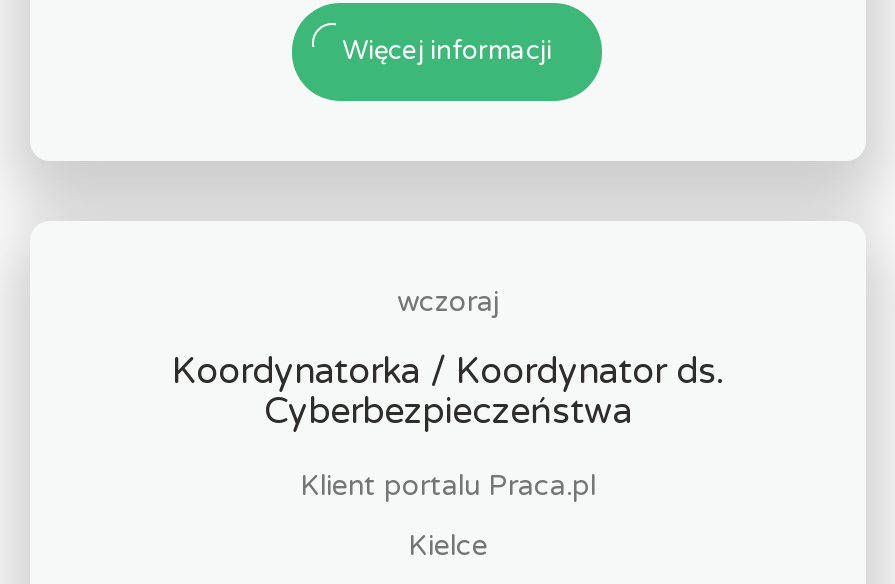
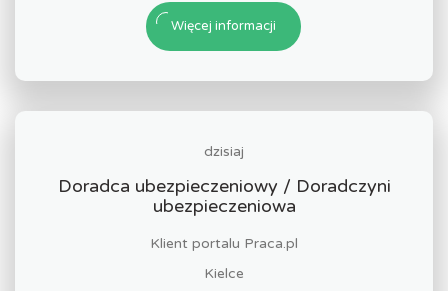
[397,285,499,319] wczoraj -> [204,143,244,160] dzisiaj
[172,349,724,433] Koordynatorka / Koordynator ds. | Cyberbezpieczeństwa -> [57,175,390,217] Doradca ubezpieczeniowy / Doradczyni | ubezpieczeniowa

